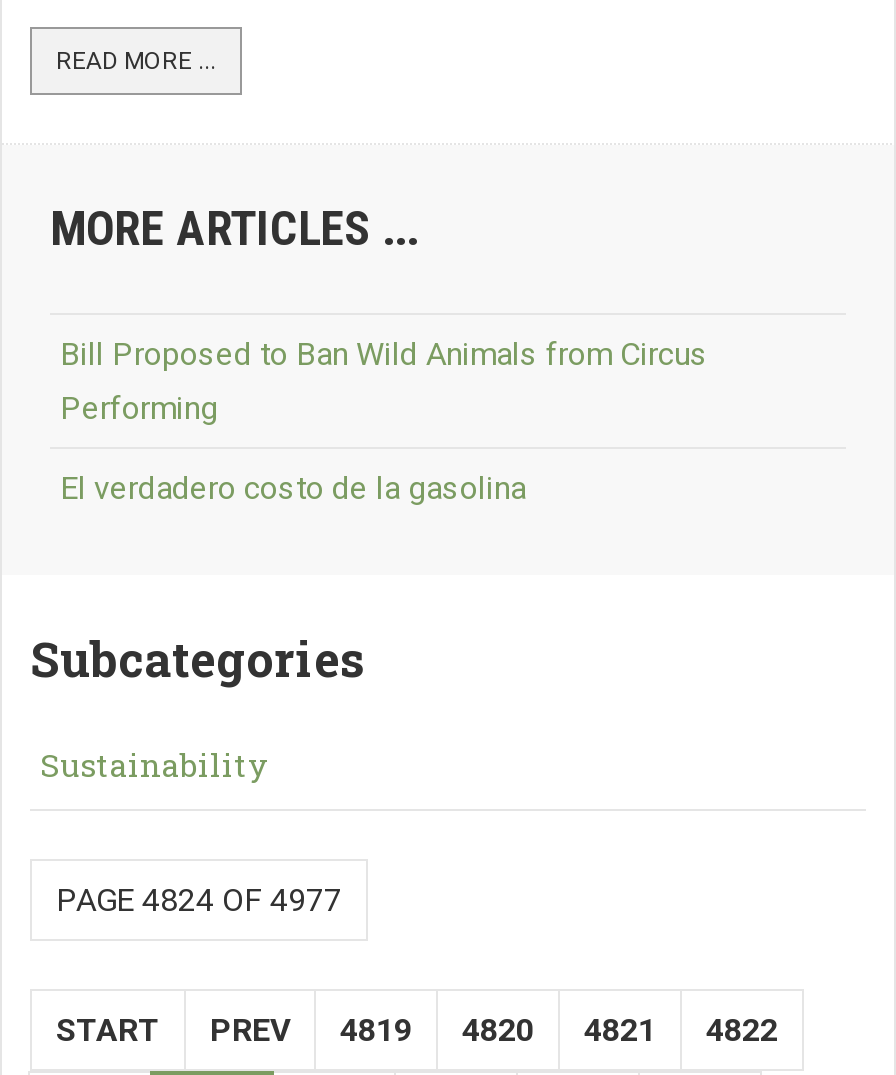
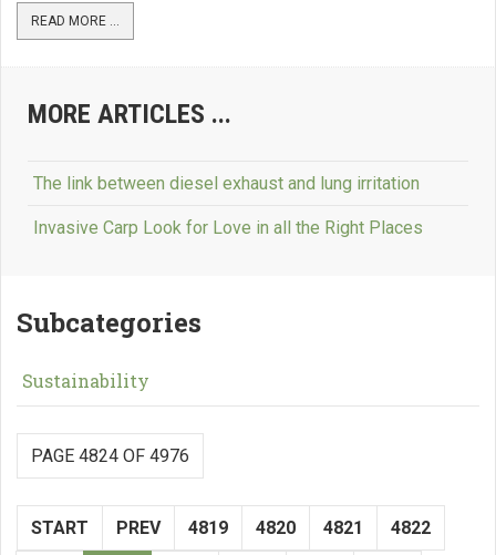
[60,335,708,427] Bill Proposed to Ban Wild Animals from Circus | Performing -> [33,173,420,194] The link between diesel exhaust and lung irritation
[60,469,526,507] El verdadero costo de la gasolina -> [33,217,423,238] Invasive Carp Look for Love in all the Right Places
[56,881,342,919] PAGE 4824 OF 4977 -> [31,445,189,466] PAGE 4824 OF 4976

